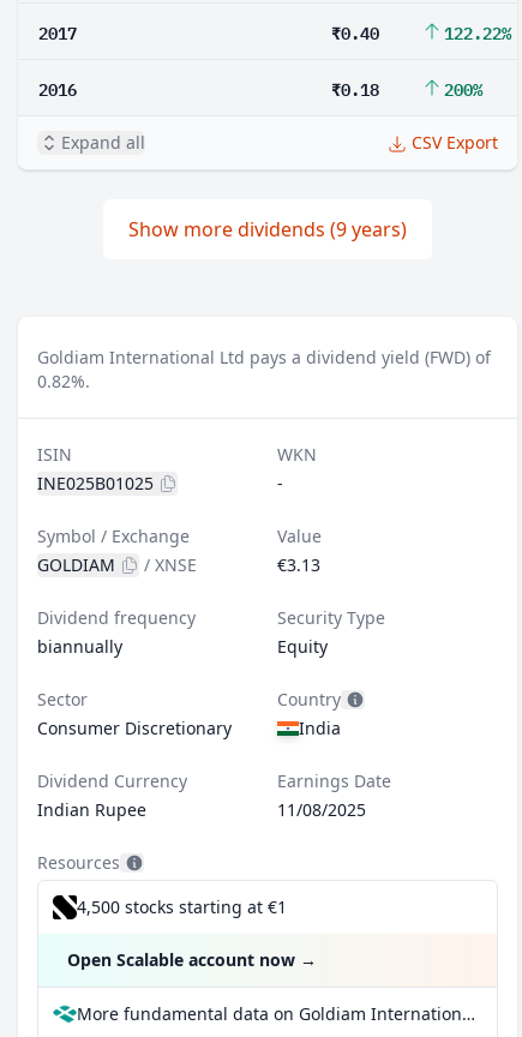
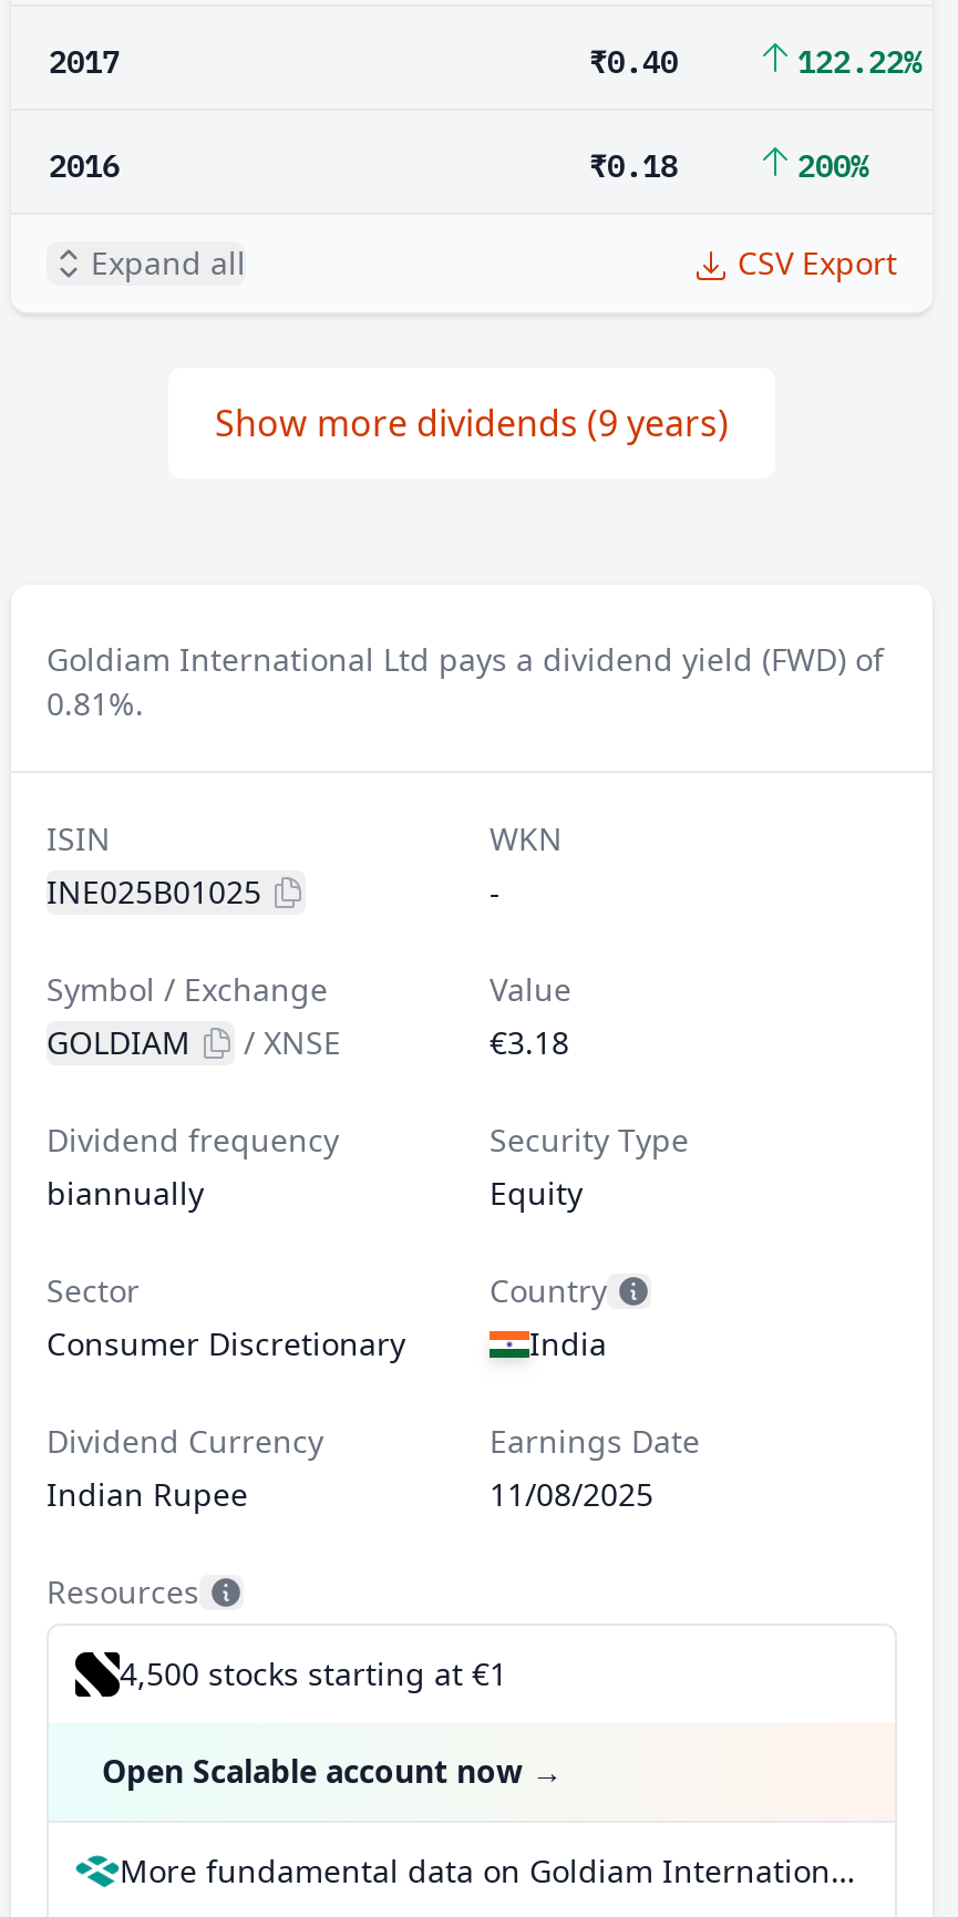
[37,370,90,392] 0.82%. -> [47,682,144,724] 0.81%.
[277,553,320,576] €3.13 -> [490,1021,569,1063] €3.18

